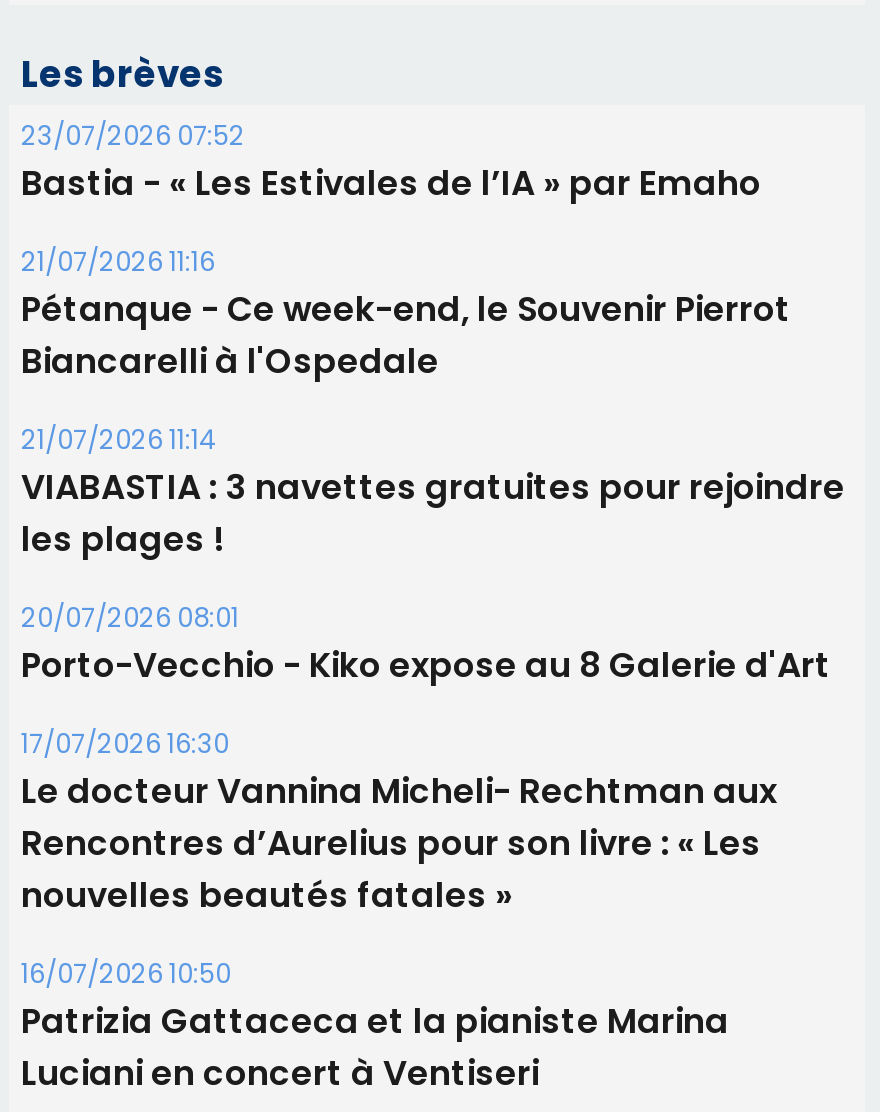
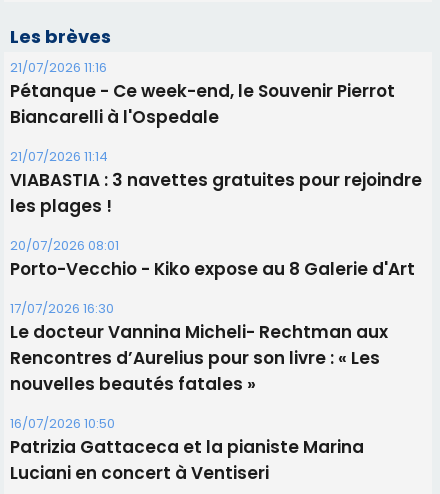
[21,116,761,206] 23/07/2026 07:52 | Bastia - « Les Estivales de l’IA » par Emaho -> none

